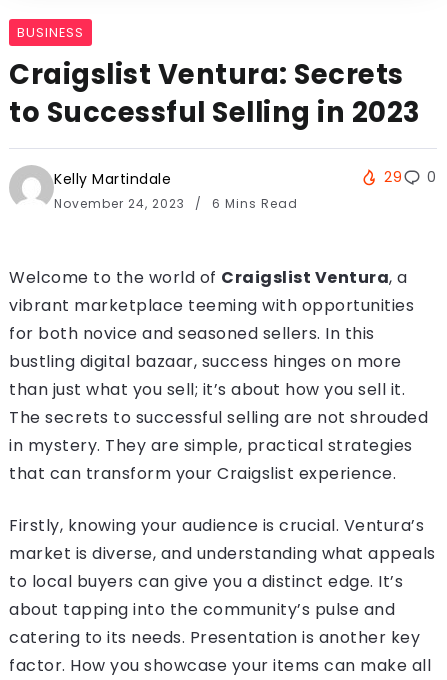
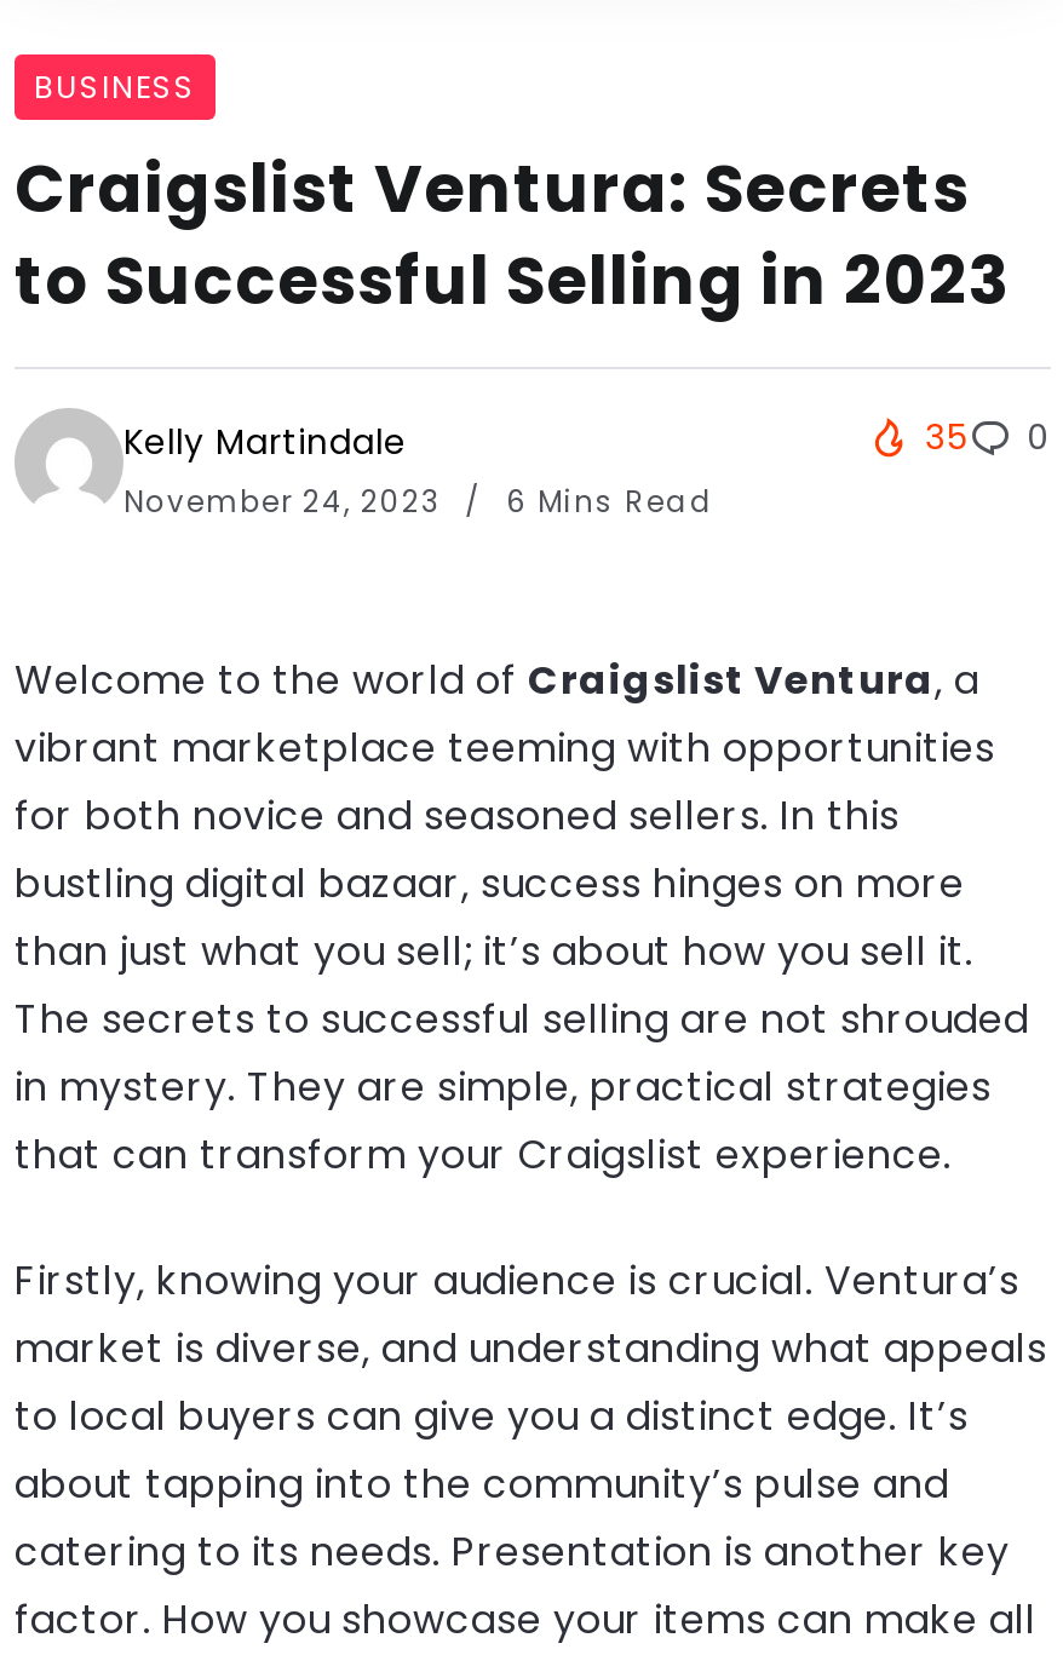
[384,167,437,187] 29 0 -> [925,412,1051,461] 35 0

